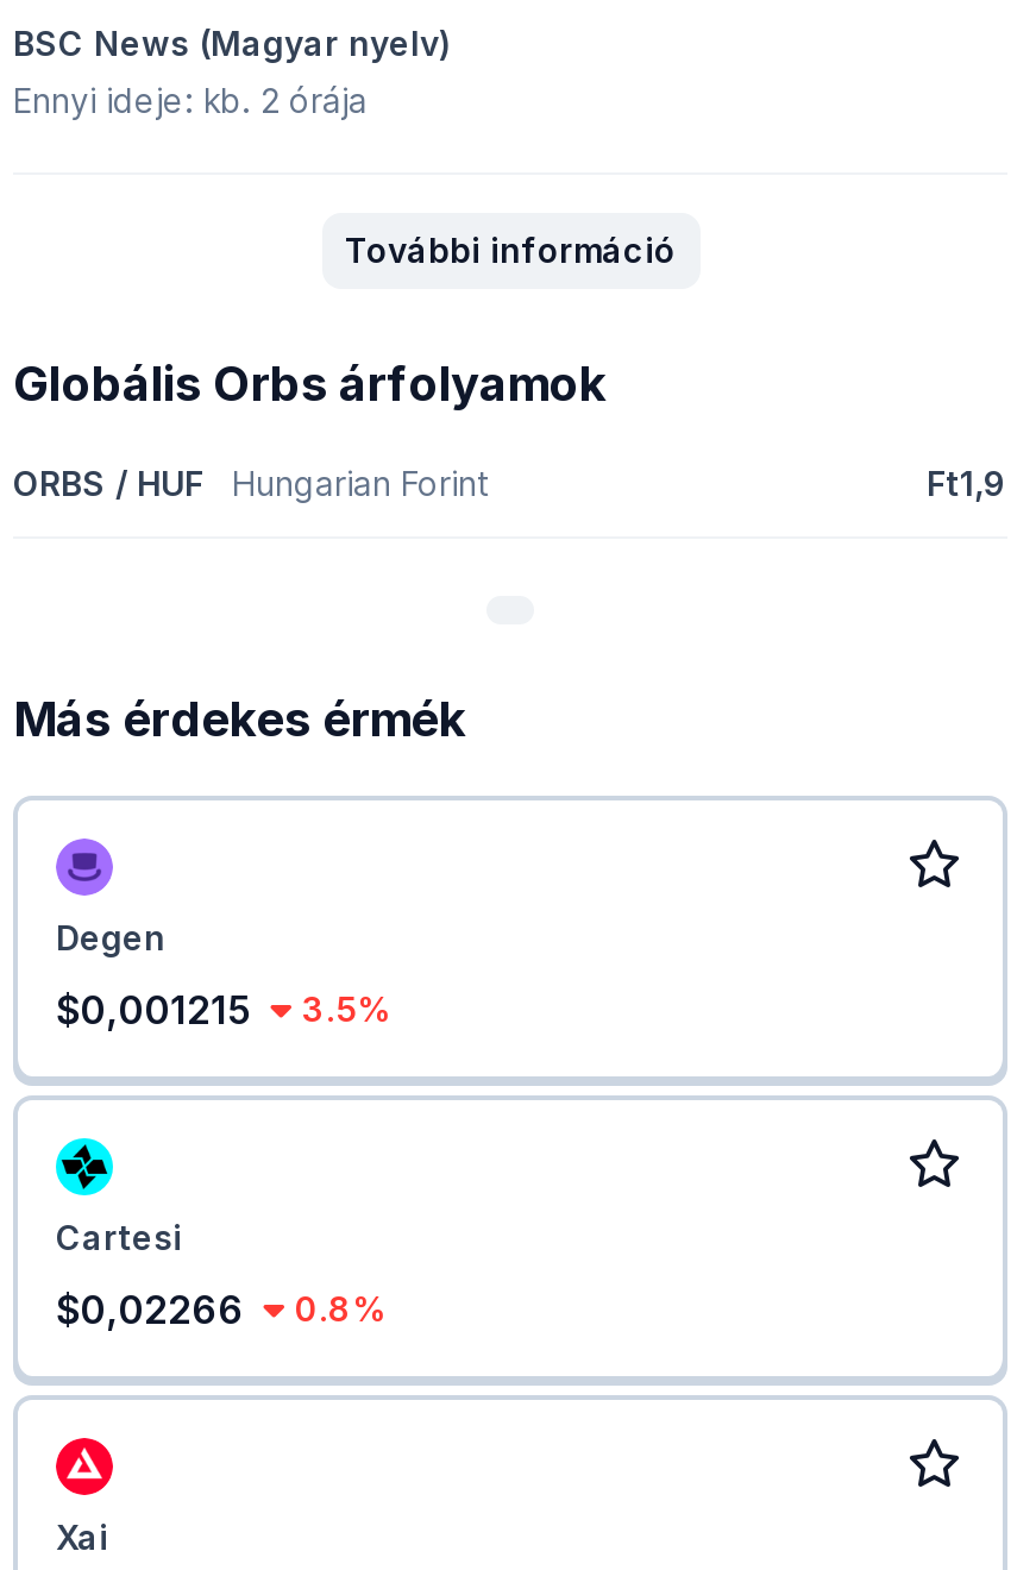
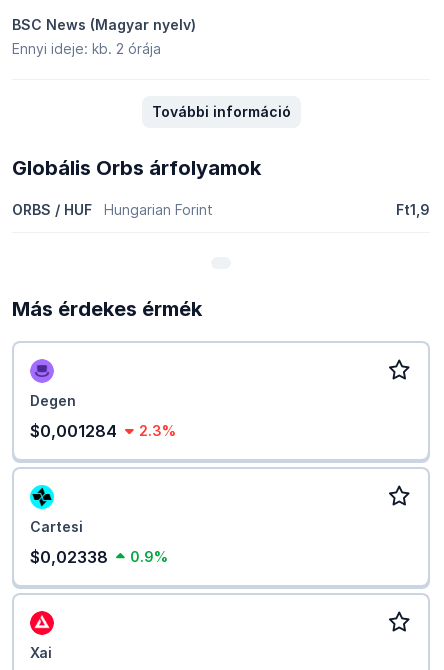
[56,986,251,1033] $0,001215 -> [30,421,117,441] $0,001284
[302,988,390,1029] 3.5% -> [138,422,175,439] 2.3%
[56,1285,244,1333] $0,02266 -> [30,547,108,567] $0,02338
[295,1288,385,1328] 0.8% -> [129,548,167,565] 0.9%

